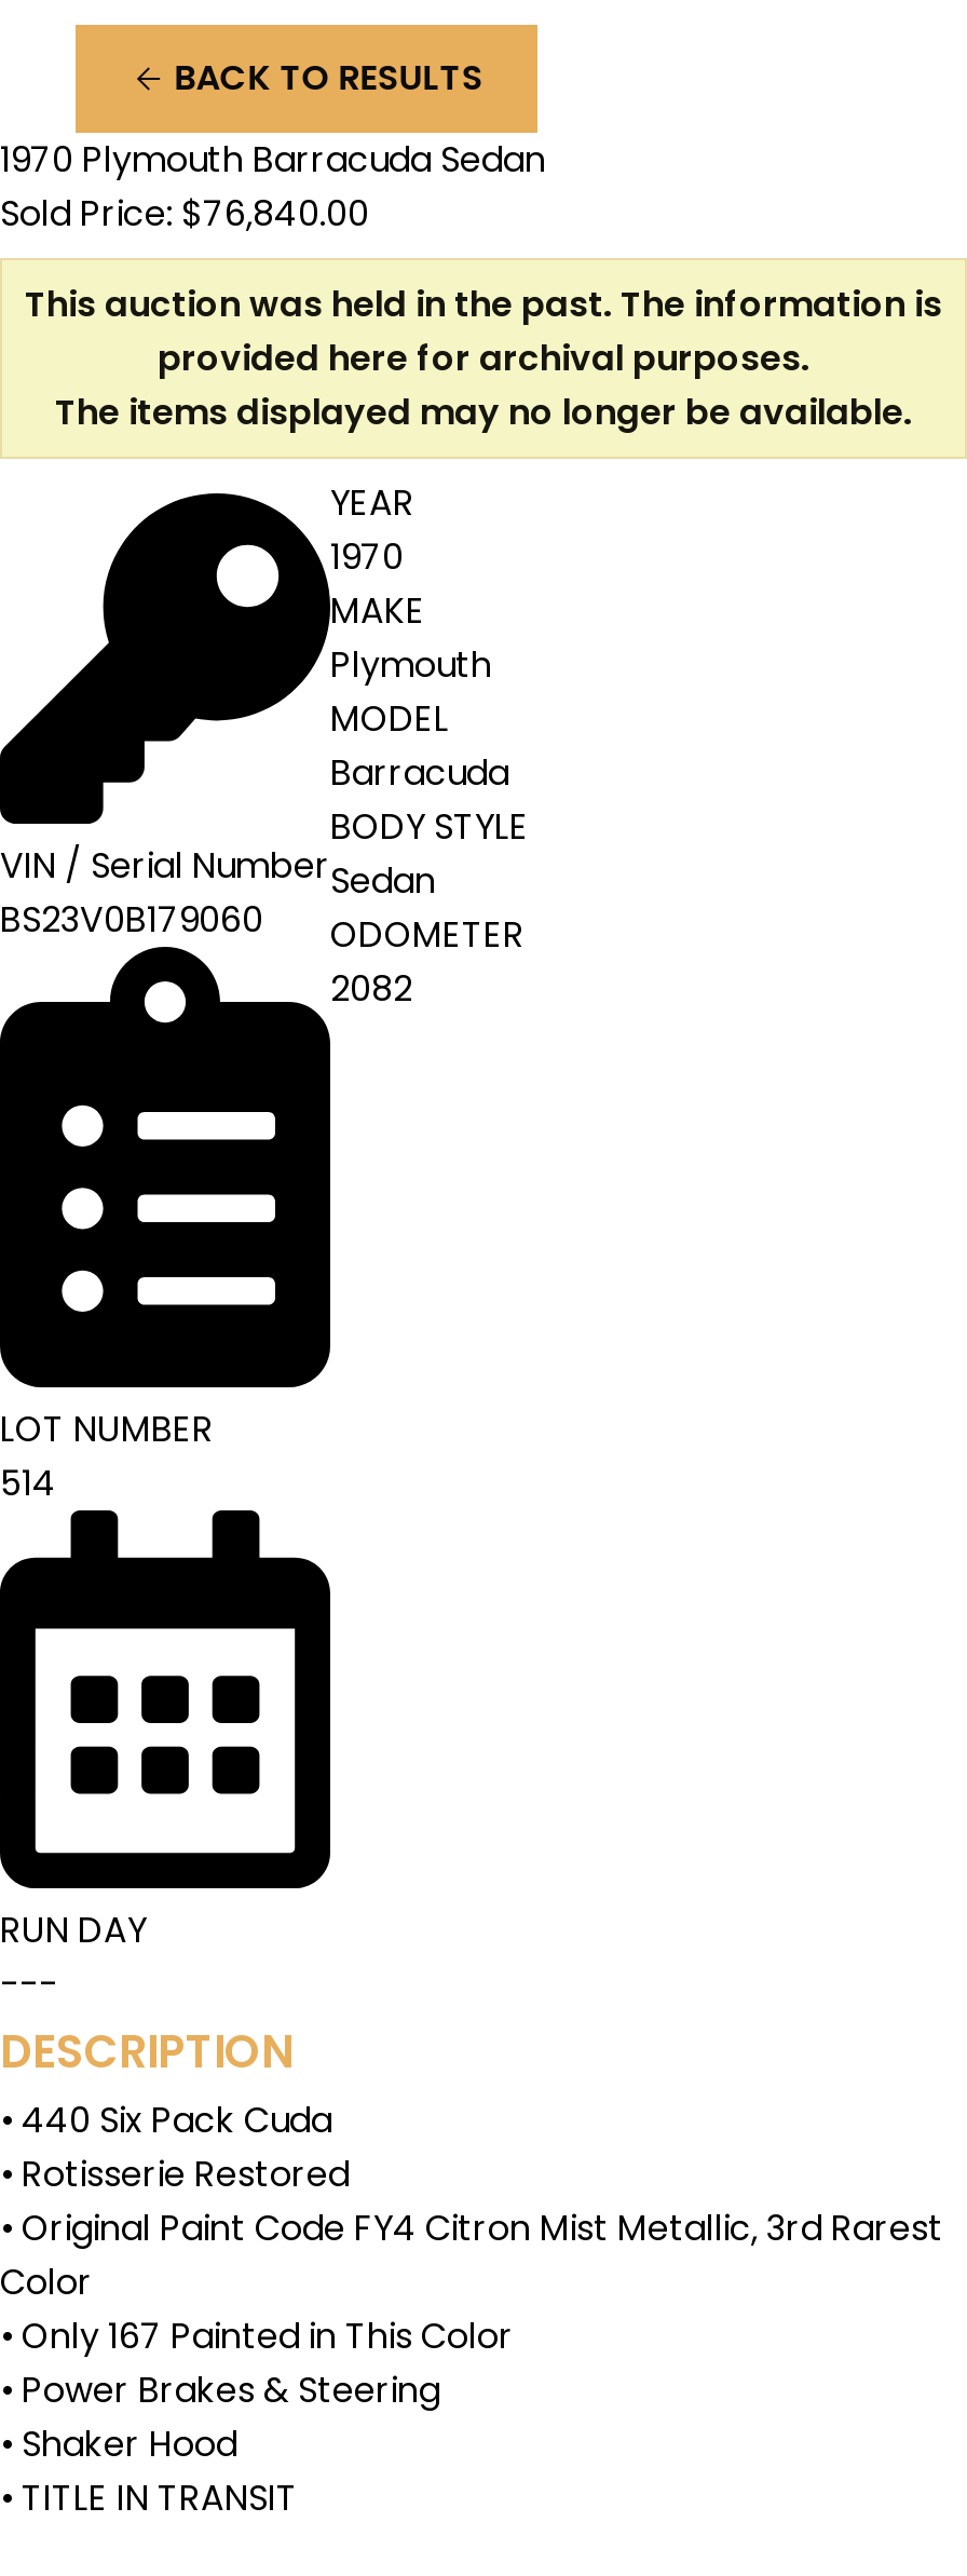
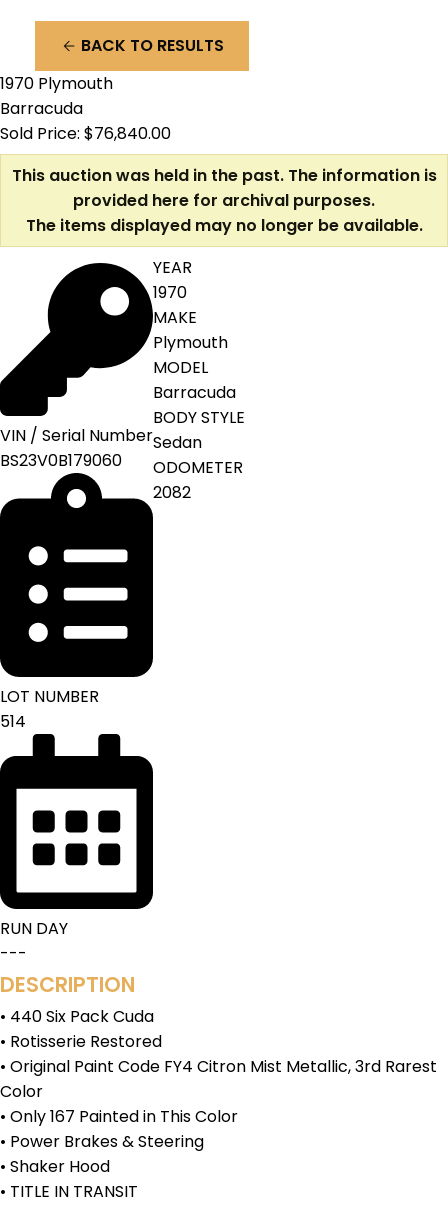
[0,135,546,185] 1970 Plymouth Barracuda Sedan -> [0,72,113,120] 1970 Plymouth | Barracuda

